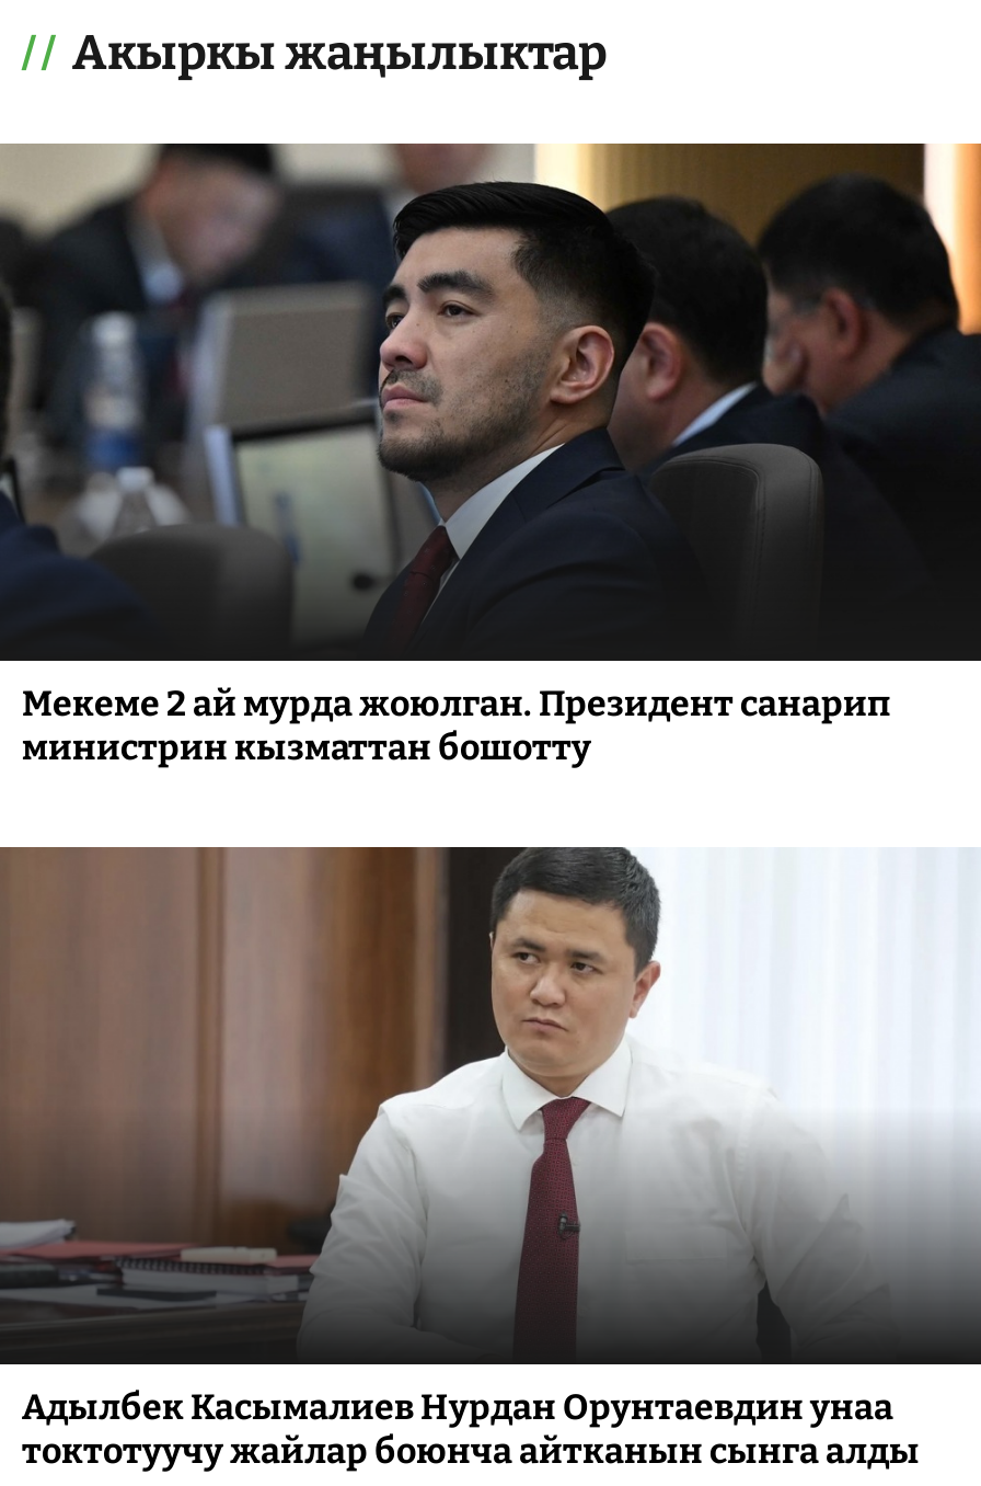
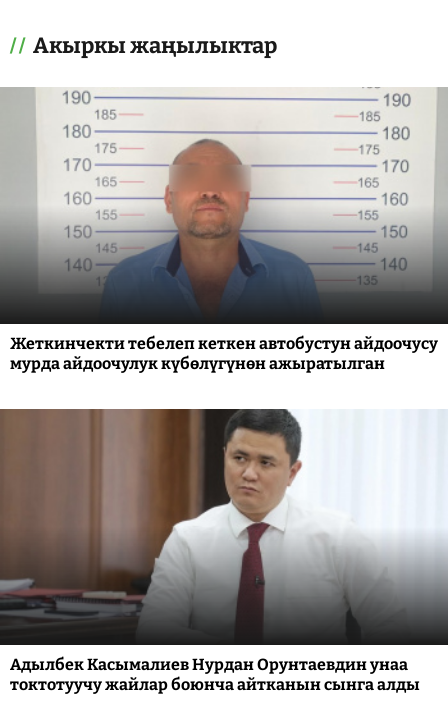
[7,140,974,768] [image] | Мекеме 2 ай мурда жоюлган. Президент санарип | министрин кызматтан бошотту -> [3,87,445,372] [image] | Жеткинчекти тебелеп кеткен автобустун айдоочусу | мурда айдоочулук күбөлүгүнөн ажыратылган

